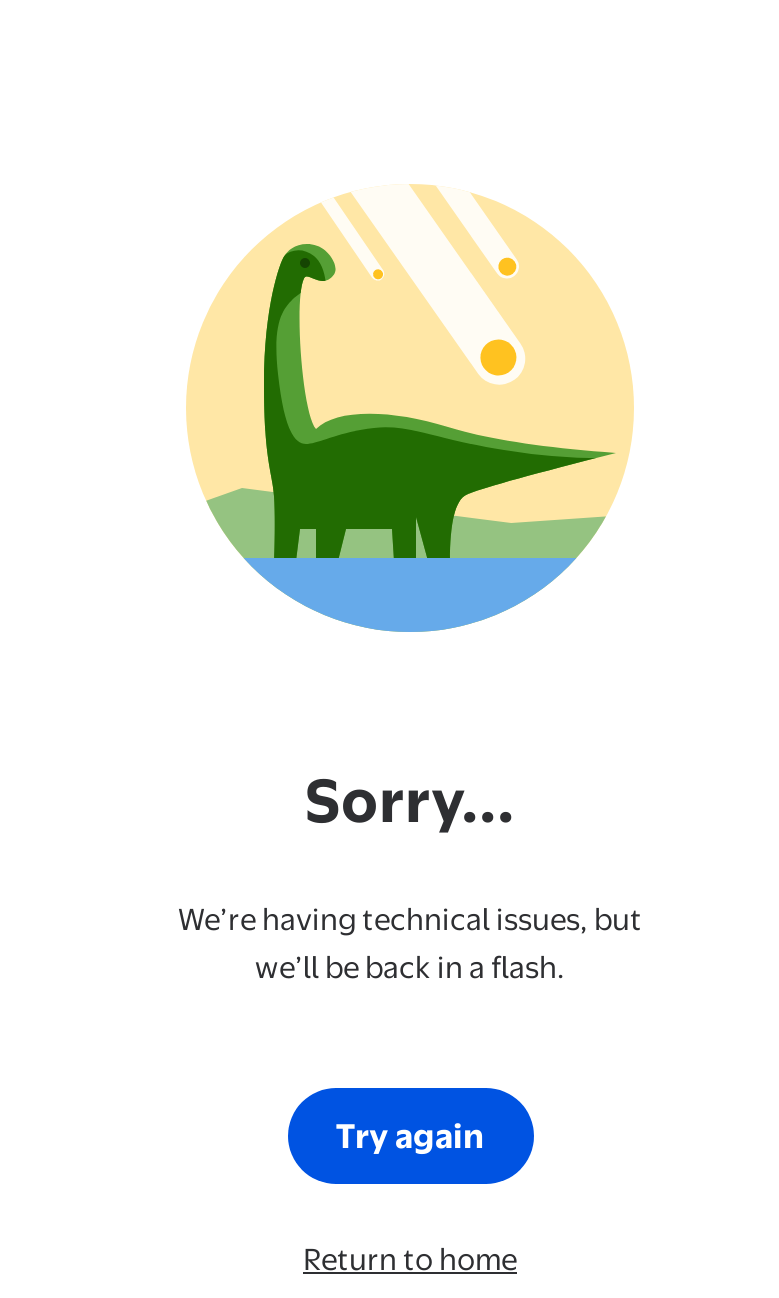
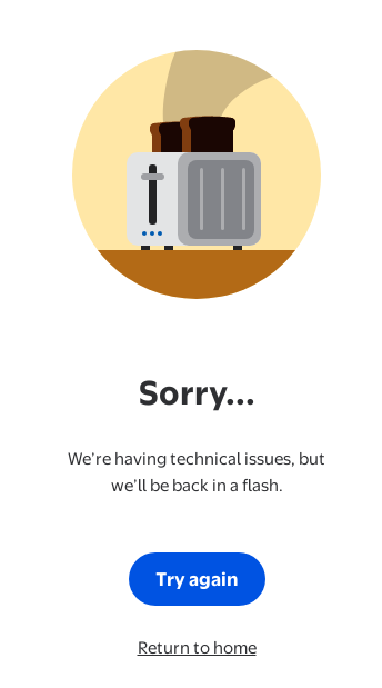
[206,186,614,634] [image] -> [84,50,306,300] [image]

